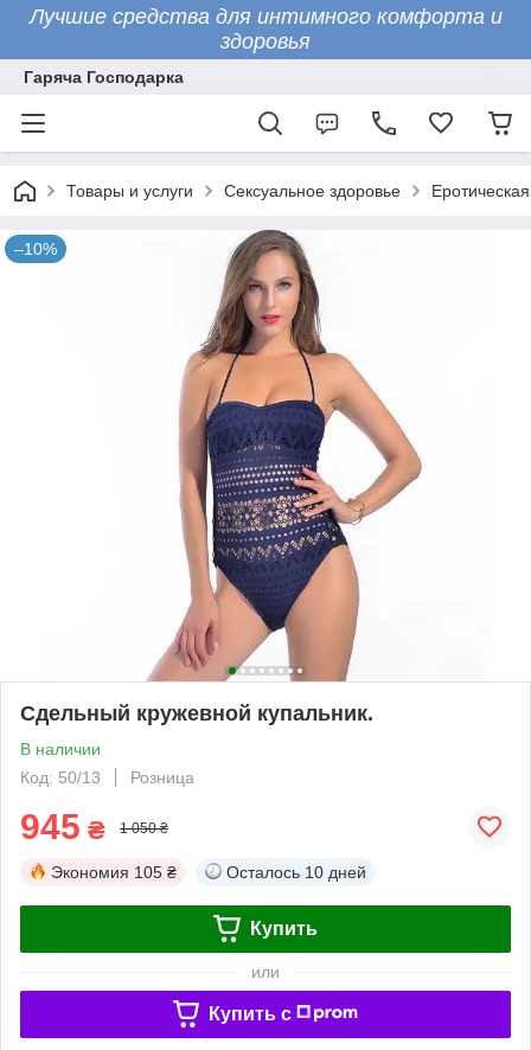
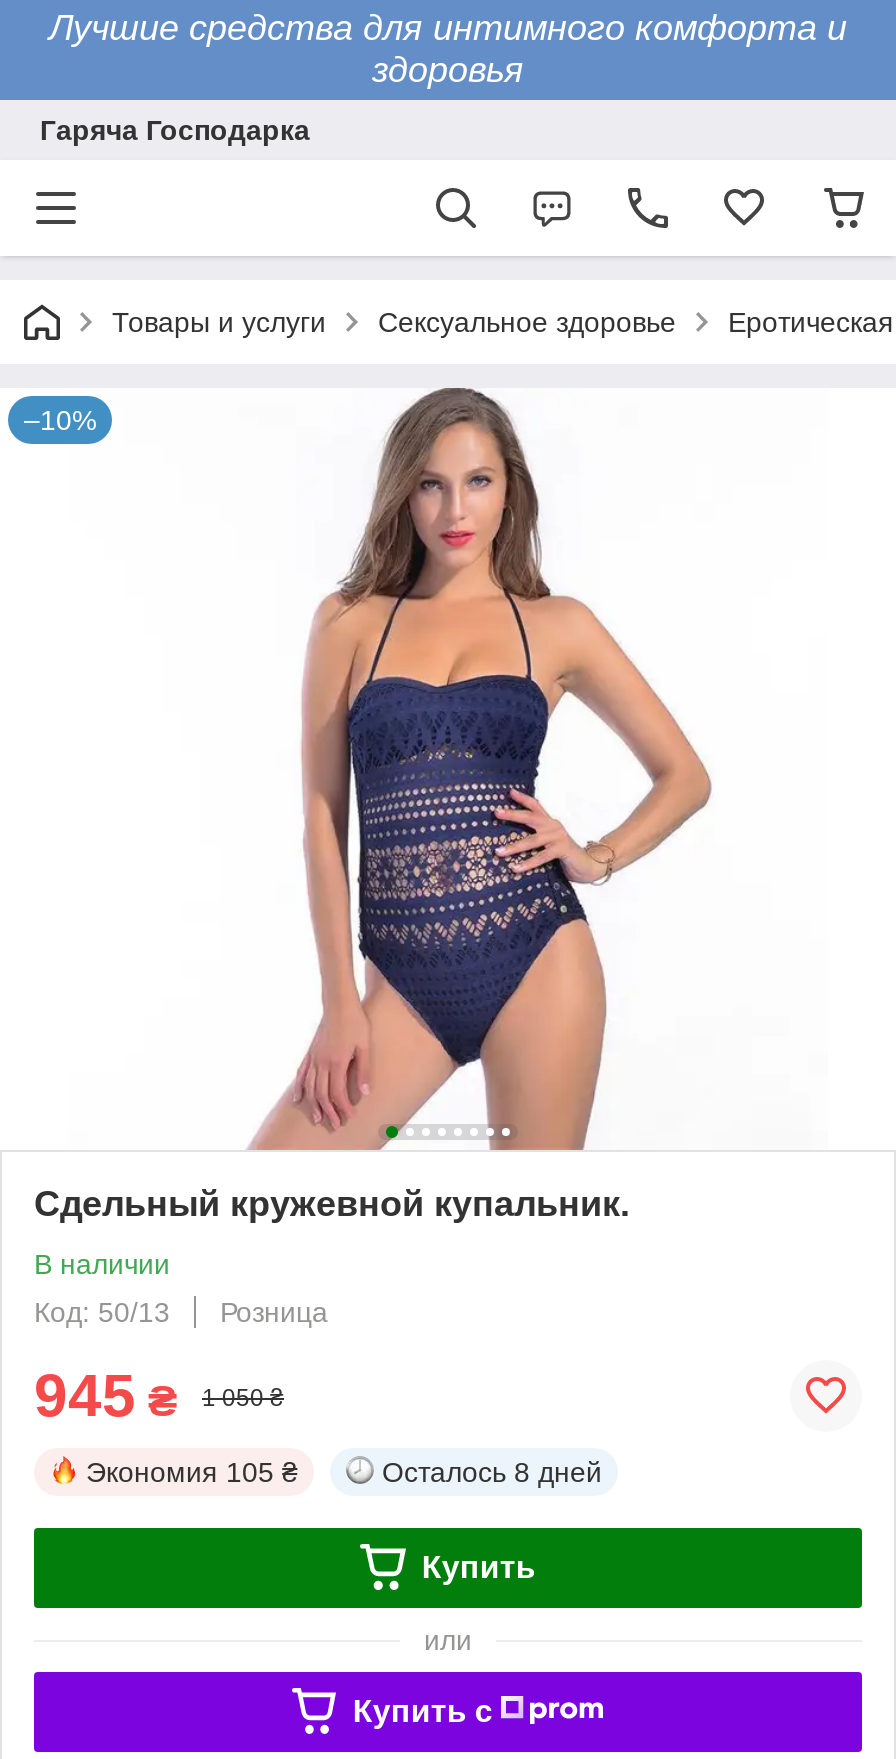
[226,863,366,881] Осталось 10 дней -> [382,1456,602,1488] Осталось 8 дней

